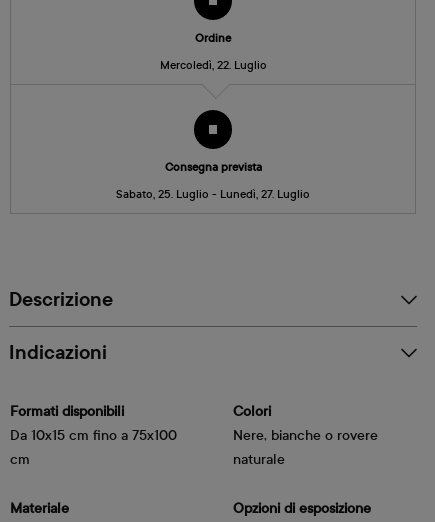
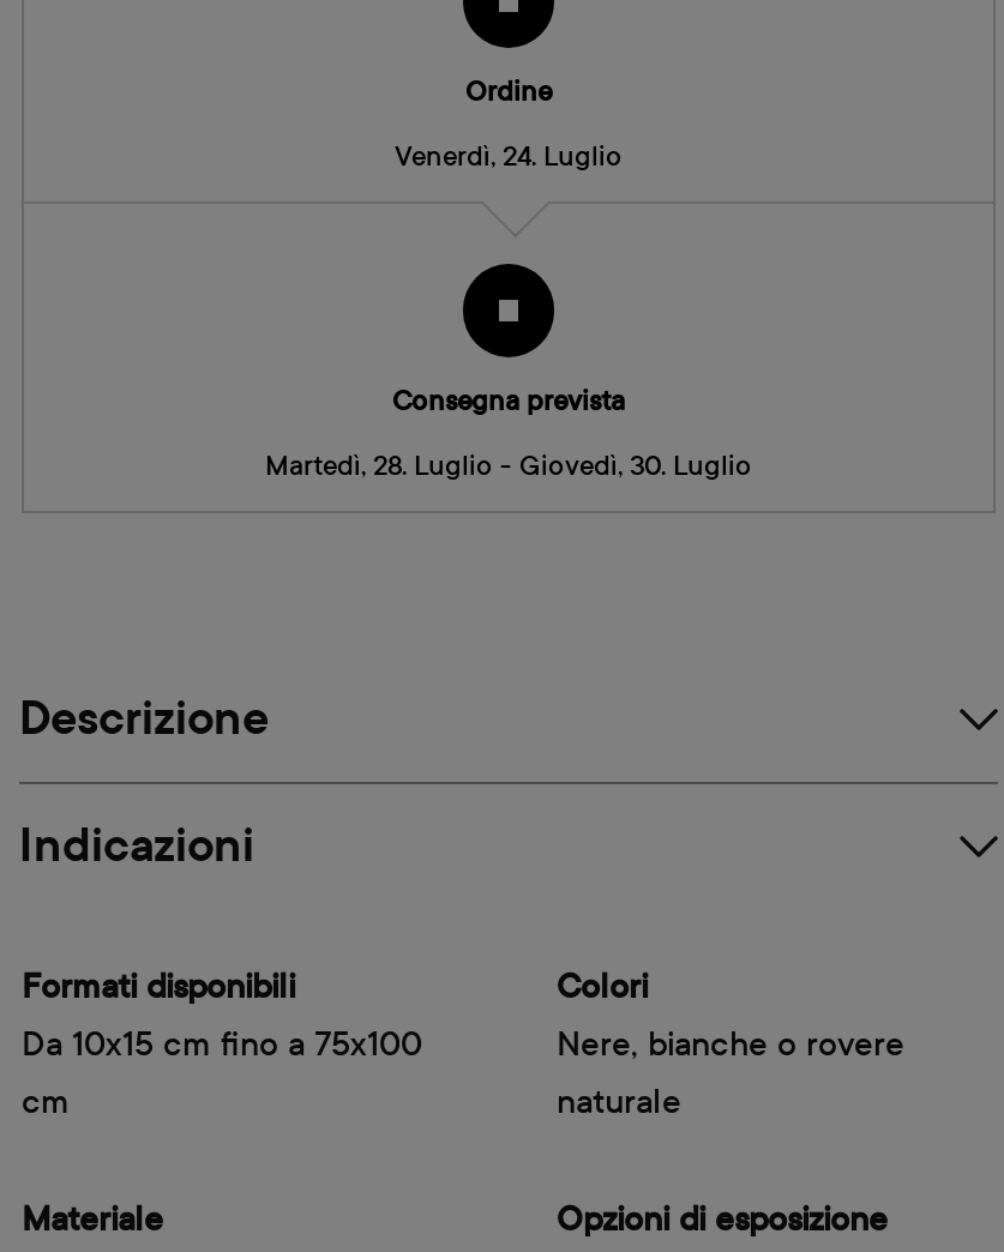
[159,58,266,72] Mercoledì, 22. Luglio -> [395,140,623,173] Venerdì, 24. Luglio
[116,187,310,201] Sabato, 25. Luglio - Lunedì, 27. Luglio -> [265,448,752,481] Martedì, 28. Luglio - Giovedì, 30. Luglio

